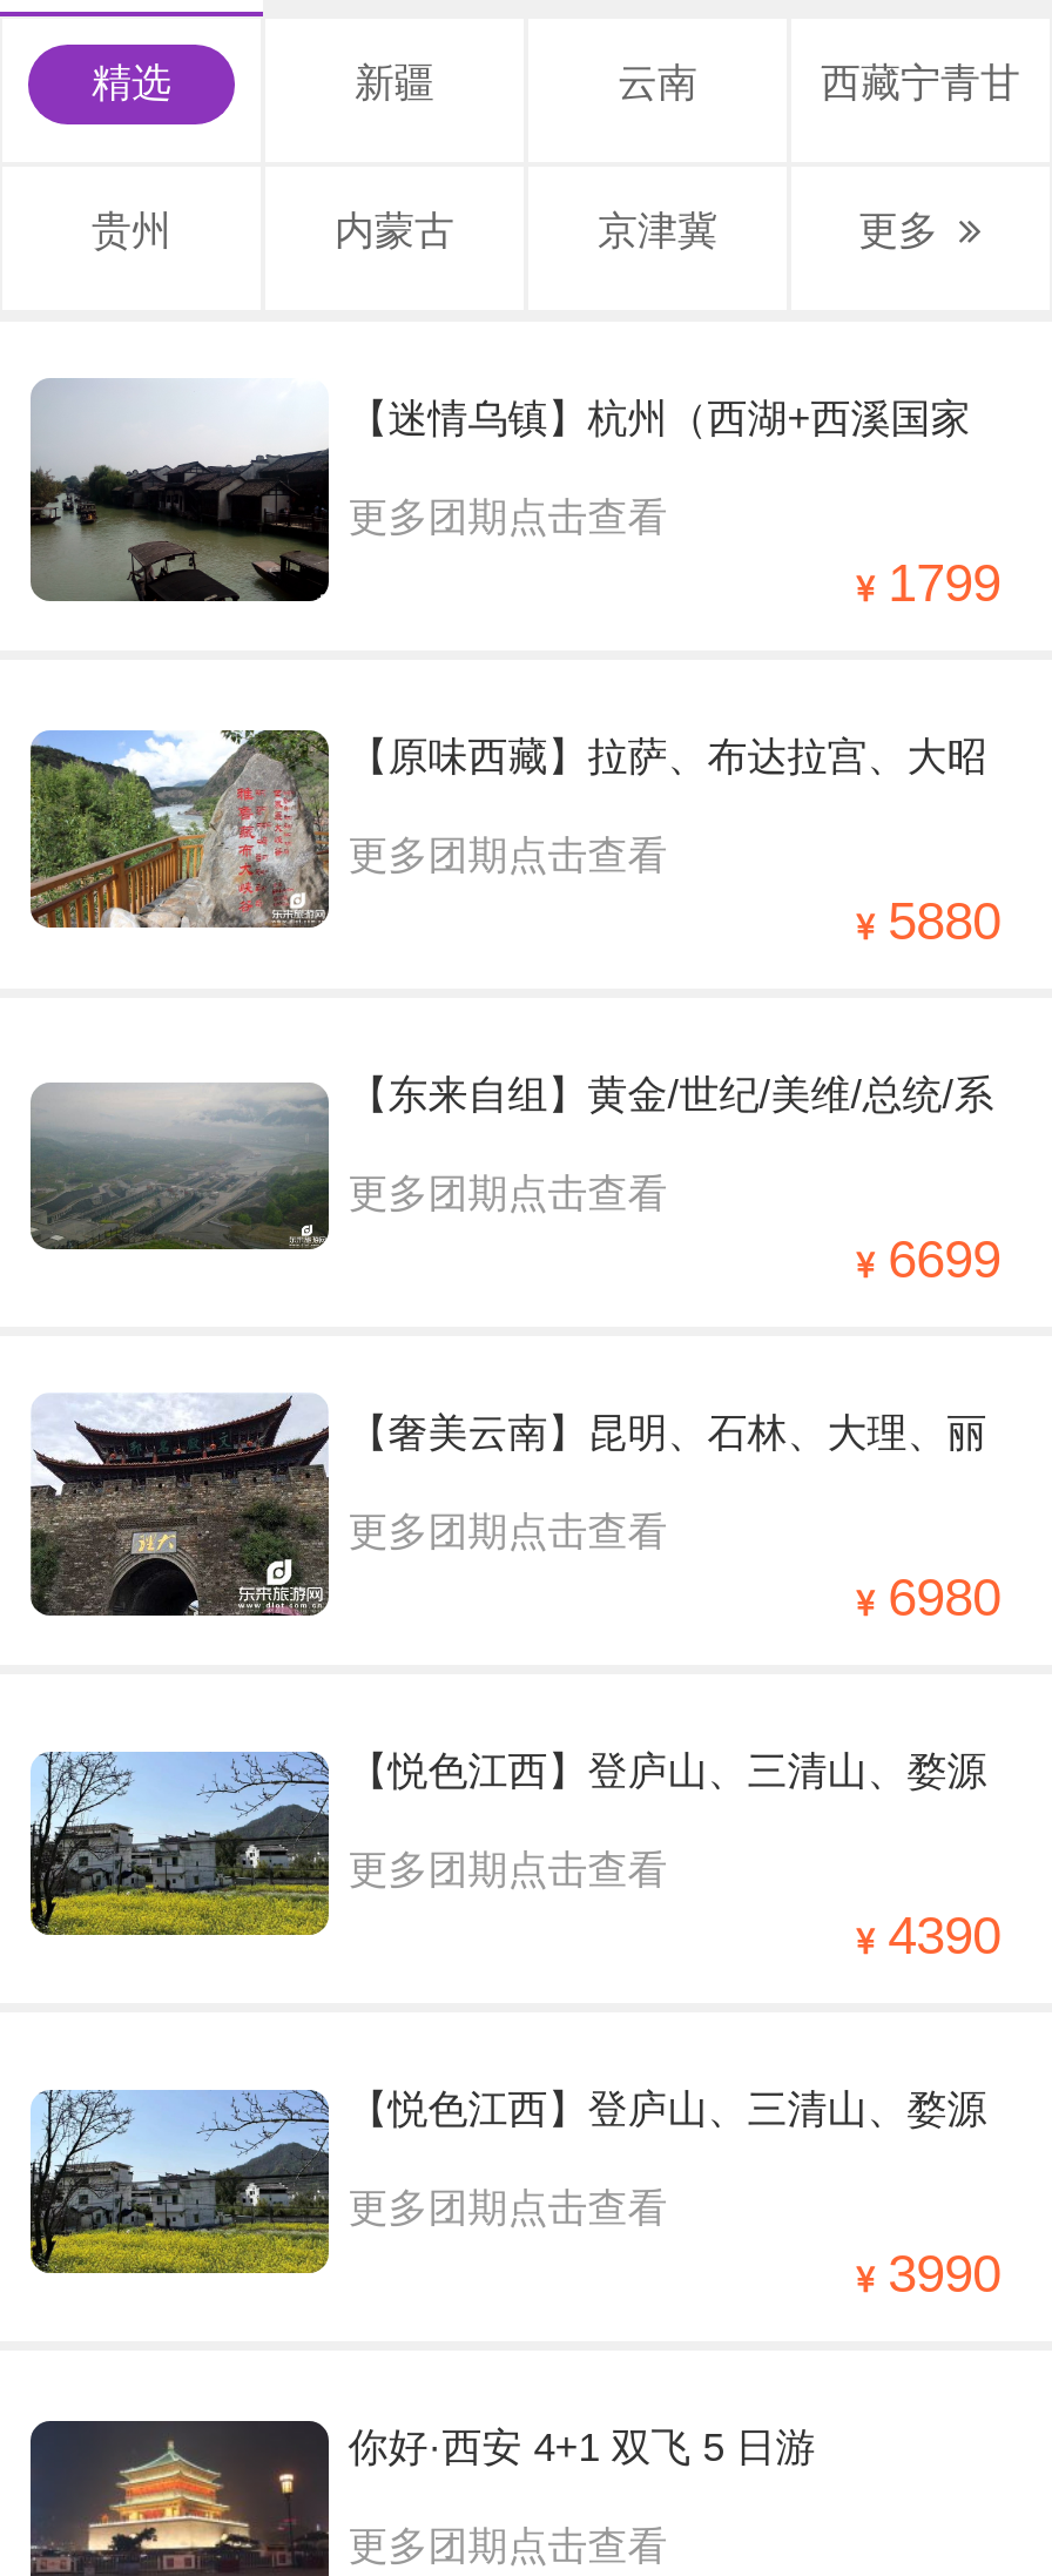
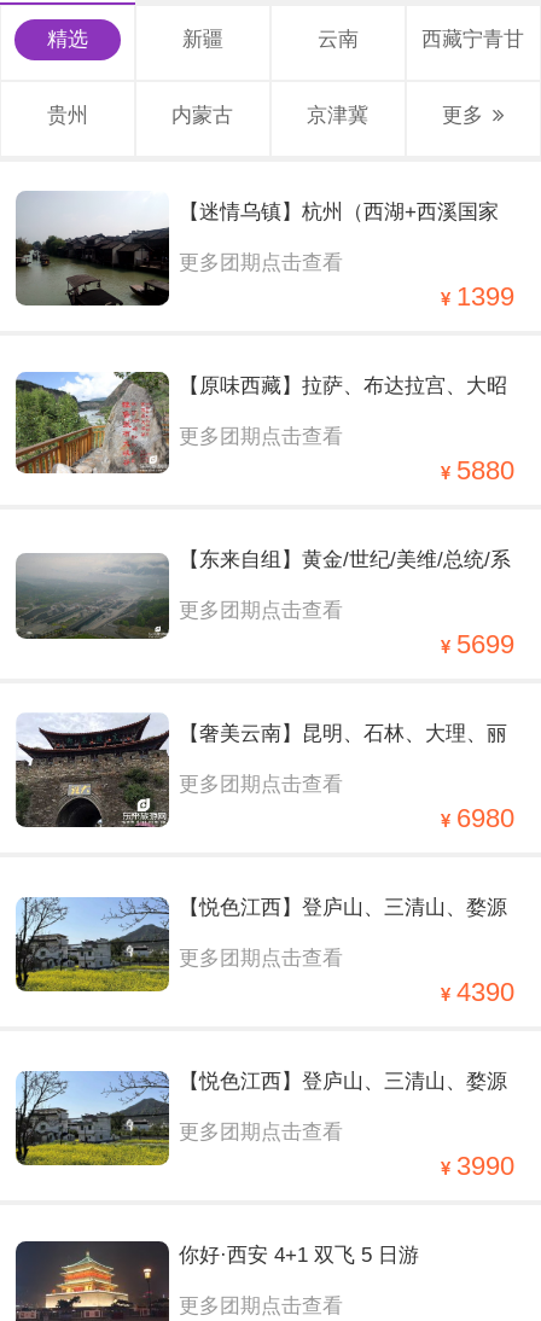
[888,554,1001,613] 1799 -> [457,281,515,311] 1399
[888,1230,1001,1289] 6699 -> [457,629,515,659] 5699

